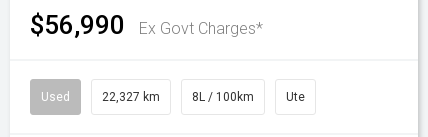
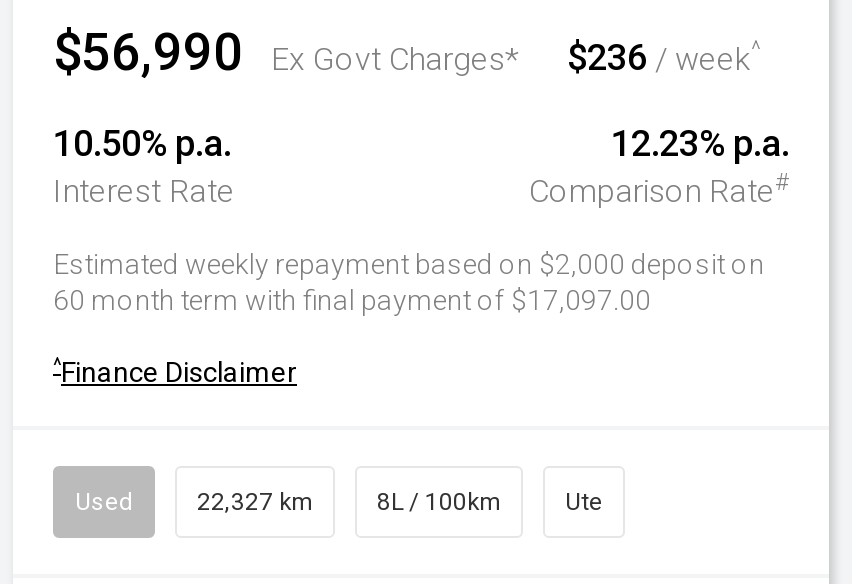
none -> [53,36,761,210] $236 / week^ | 10.50% p.a. | Interest Rate
none -> [53,122,789,388] 12.23% p.a. | Comparison Rate# | Estimated weekly repayment based on $2,000 deposit on | 60 month term with final payment of $17,097.00 | ^Finance Disclaimer

